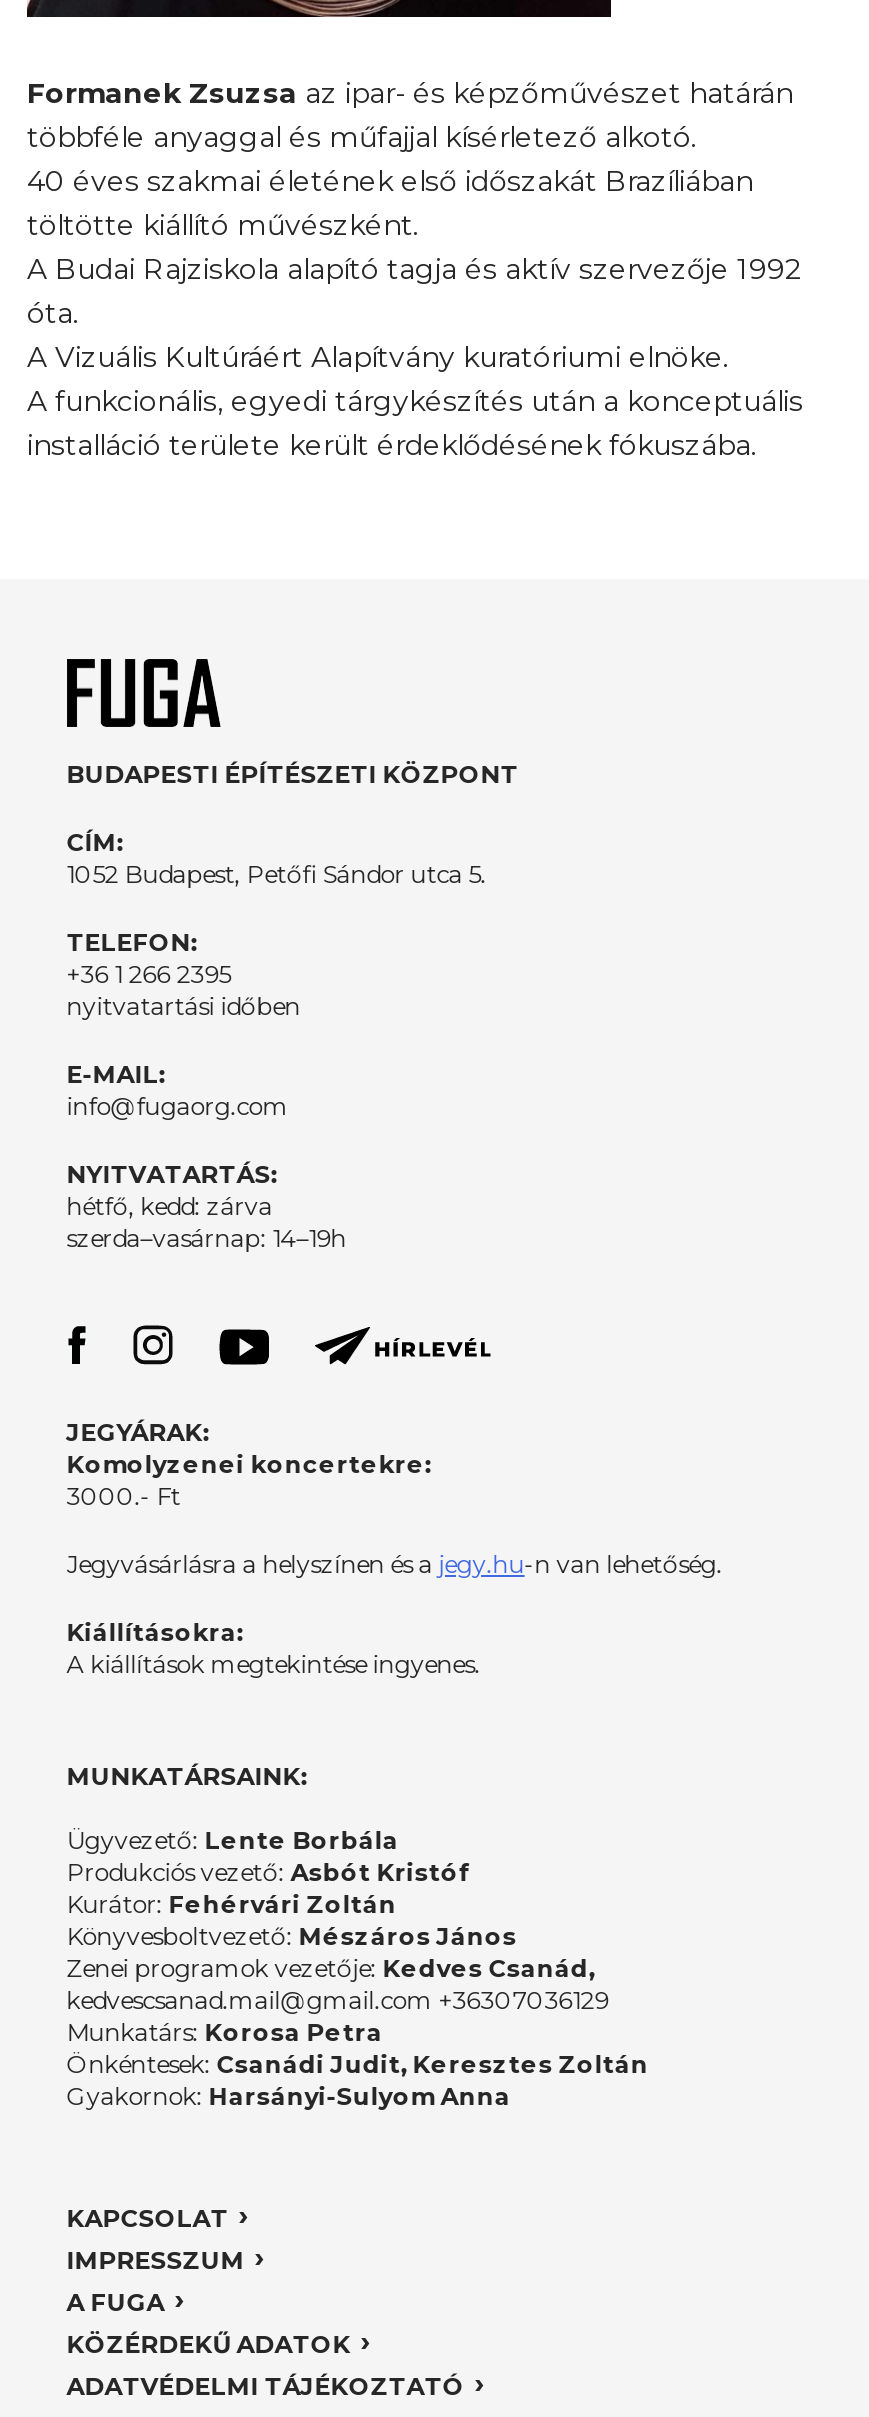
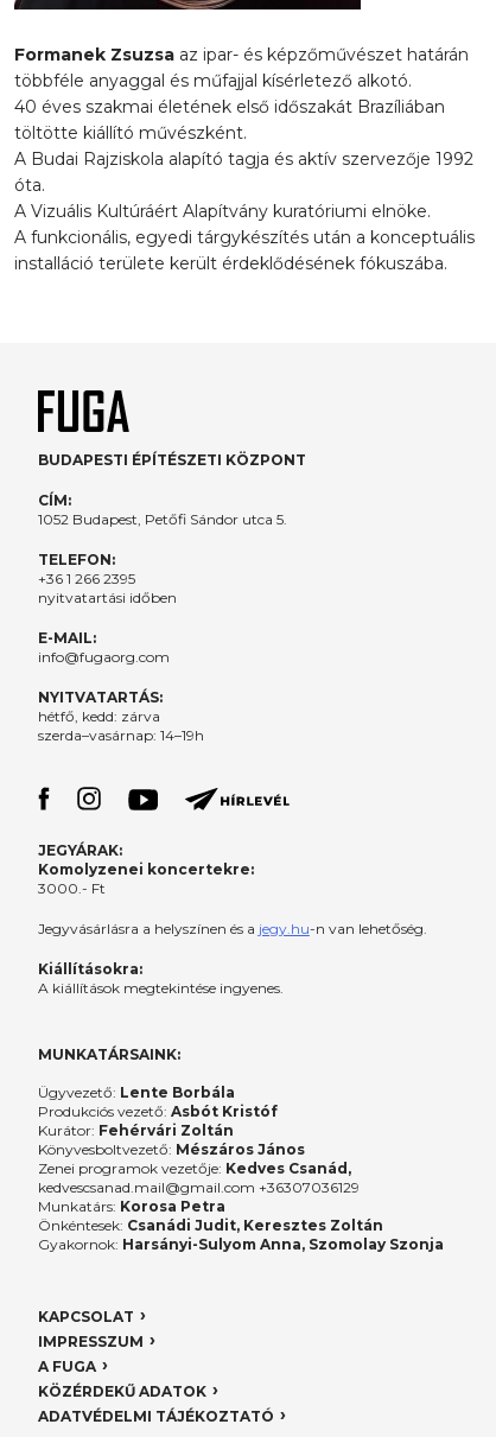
[67,2081,511,2111] Gyakornok: Harsányi-Sulyom Anna -> [38,1235,444,1253] Gyakornok: Harsányi-Sulyom Anna, Szomolay Szonja

